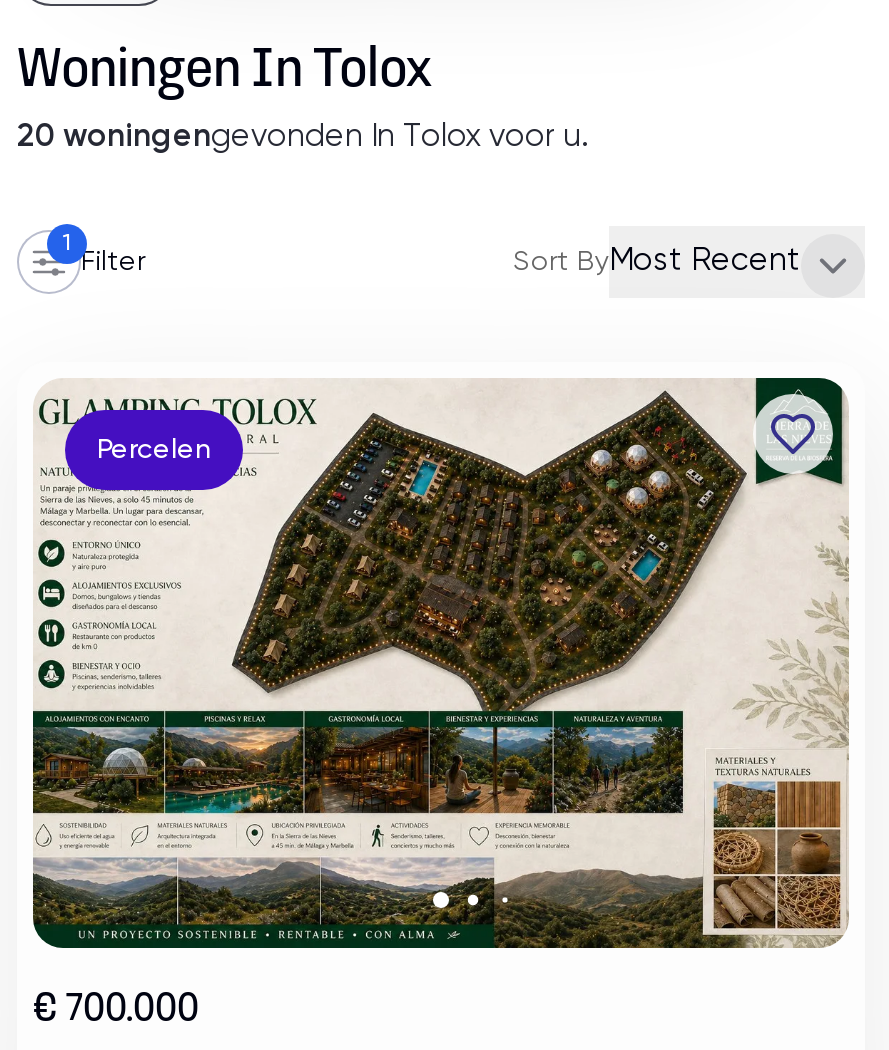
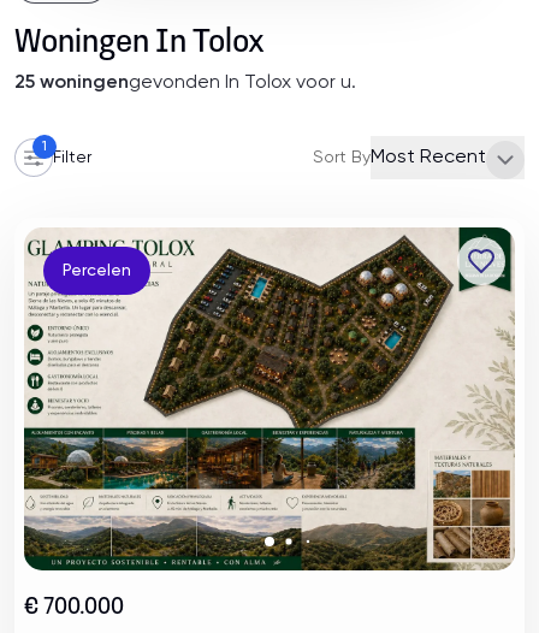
[17,122,589,154] 20 woningengevonden In Tolox voor u. -> [14,73,356,93] 25 woningengevonden In Tolox voor u.

